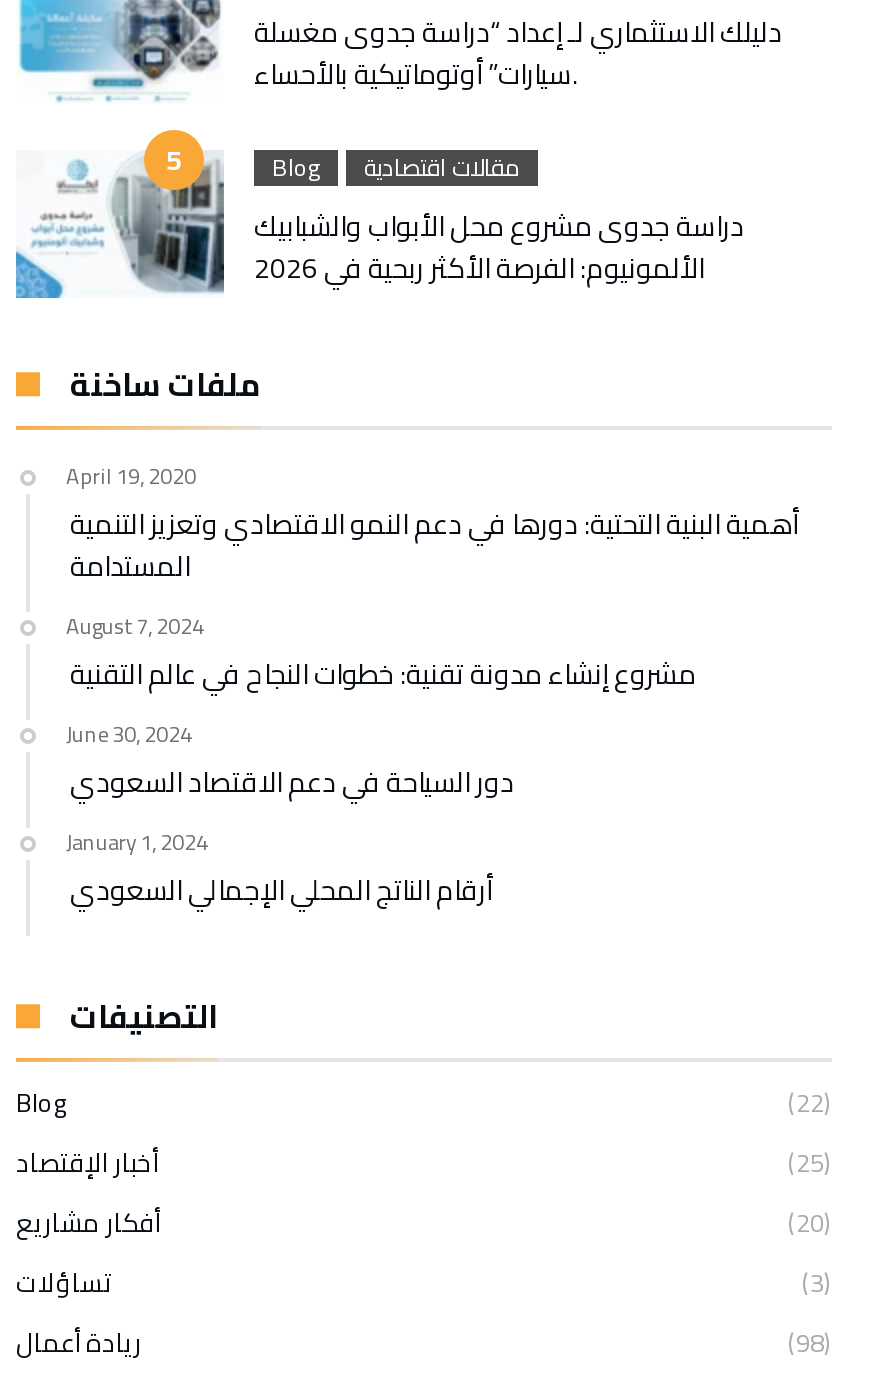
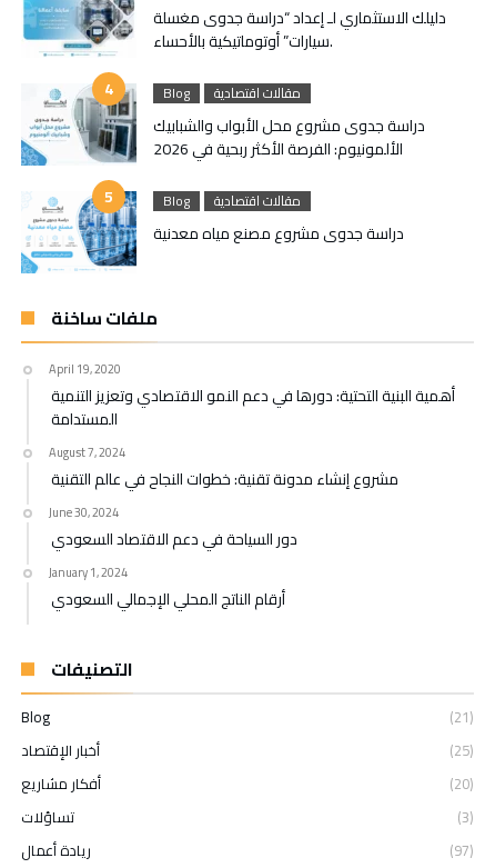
none -> [20,179,404,275] [image] | Blog | مقالات اقتصادية | دراسة جدوى مشروع مصنع مياه معدنية
[788,1078,832,1126] (22) -> [449,704,474,730] (21)
[788,1318,832,1366] (98) -> [449,837,474,864] (97)

